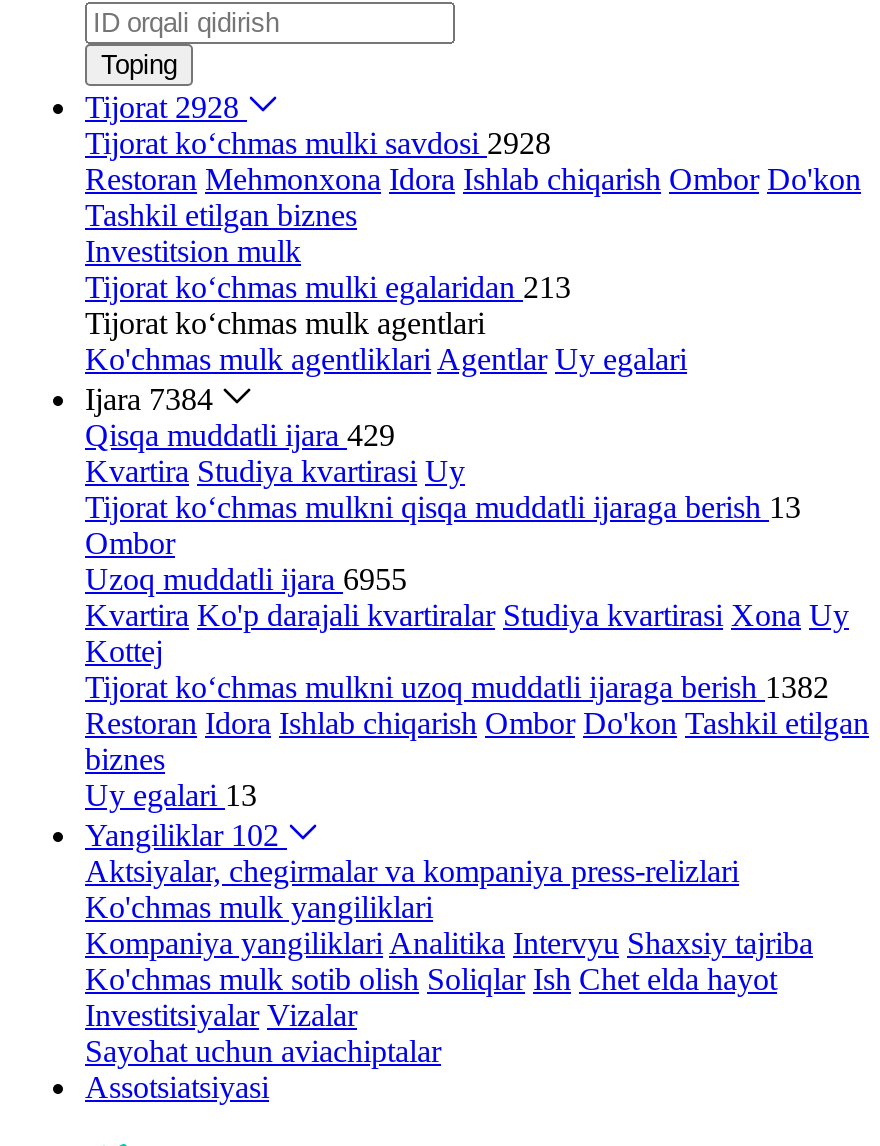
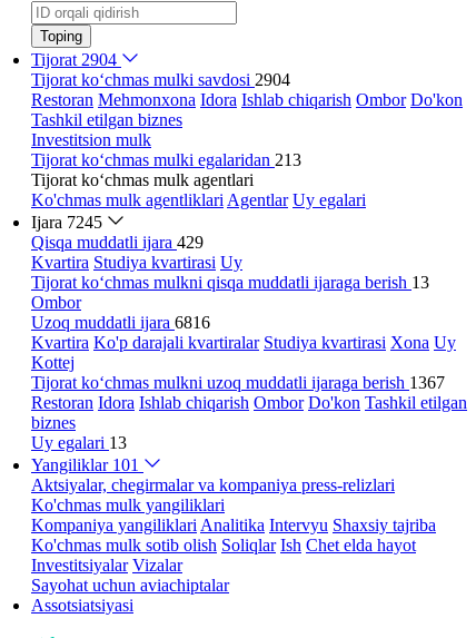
[85,90,239,124] Tijorat 2928 -> [31,50,117,69] Tijorat 2904
[85,126,551,160] Tijorat ko‘chmas mulki savdosi 2928 -> [31,70,290,89] Tijorat ko‘chmas mulki savdosi 2904
[85,382,213,416] Ijara 7384 -> [31,213,102,232] Ijara 7245
[85,562,407,596] Uzoq muddatli ijara 6955 -> [31,313,210,332] Uzoq muddatli ijara 6816
[85,670,829,704] Tijorat ko‘chmas mulkni uzoq muddatli ijaraga berish 1382 -> [31,373,445,392] Tijorat ko‘chmas mulkni uzoq muddatli ijaraga berish 1367
[85,818,279,852] Yangiliklar 102 -> [31,455,139,474] Yangiliklar 101

